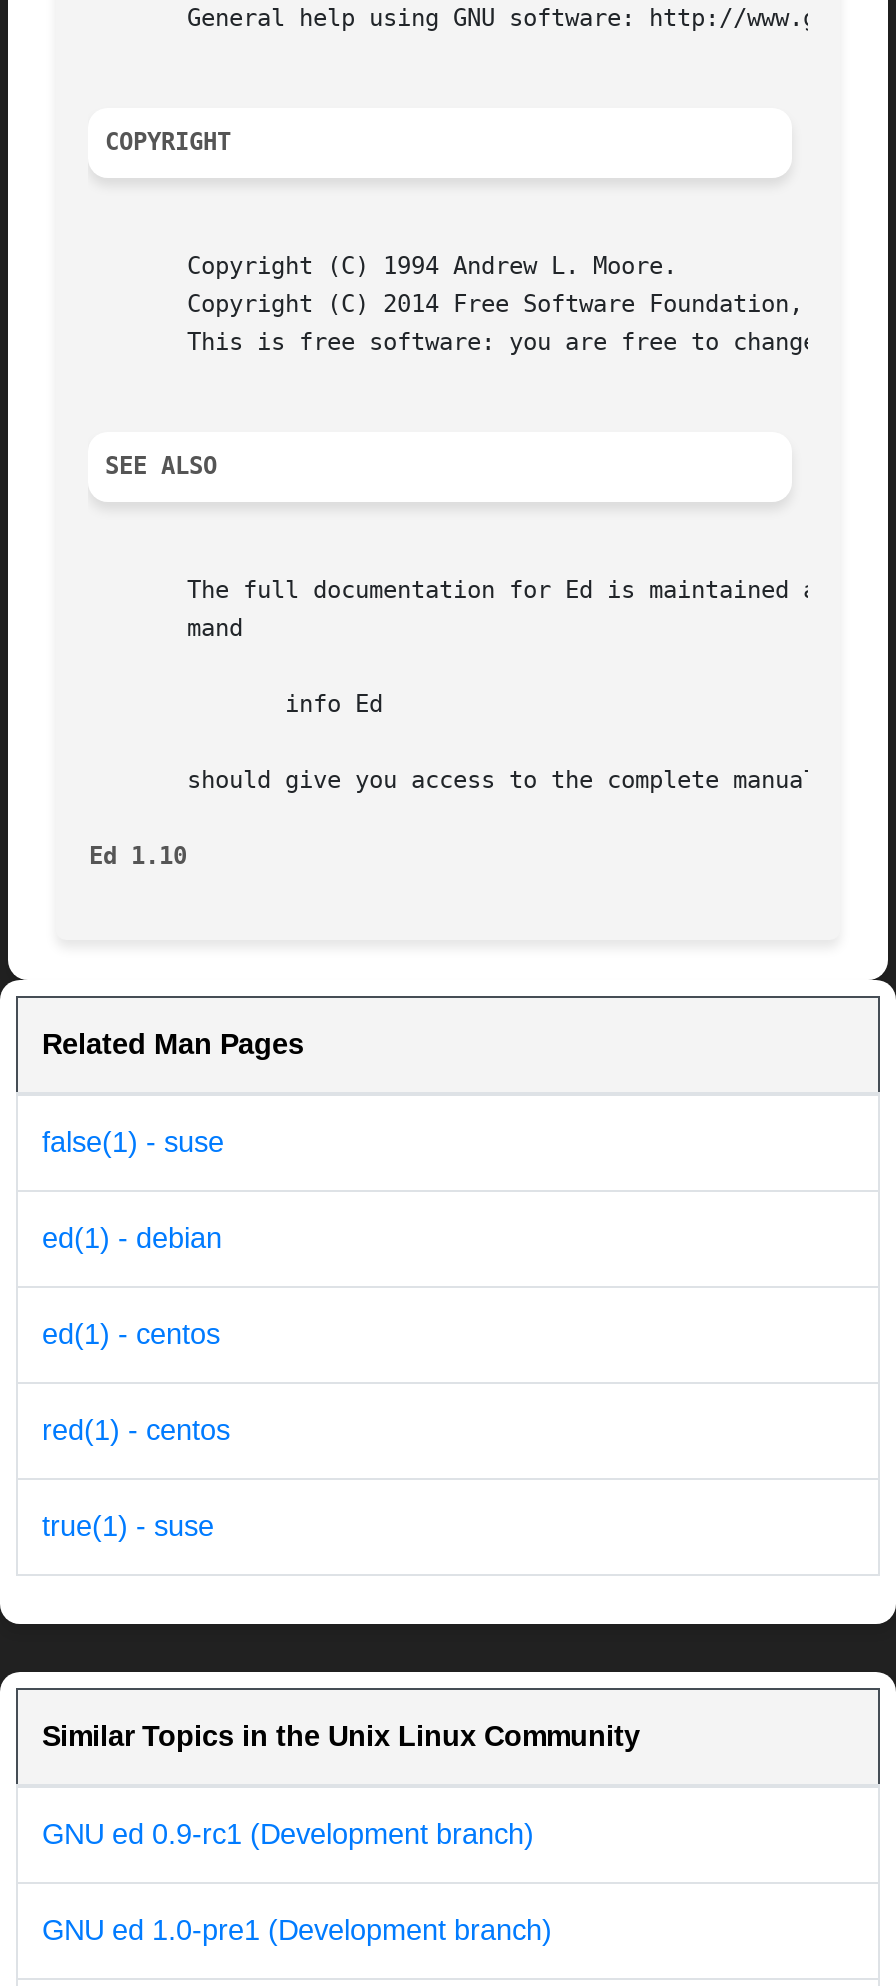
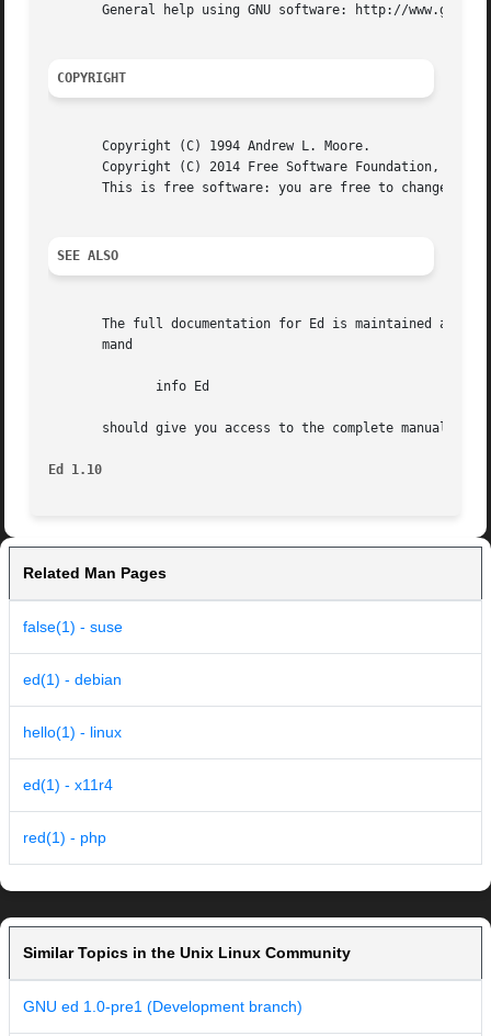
[42,1319,220,1351] ed(1) - centos -> [23,724,122,741] hello(1) - linux
[42,1415,230,1447] red(1) - centos -> [23,776,113,794] ed(1) - x11r4
[42,1511,214,1543] true(1) - suse -> [23,829,106,846] red(1) - php
[42,1819,534,1851] GNU ed 0.9-rc1 (Development branch) -> none

